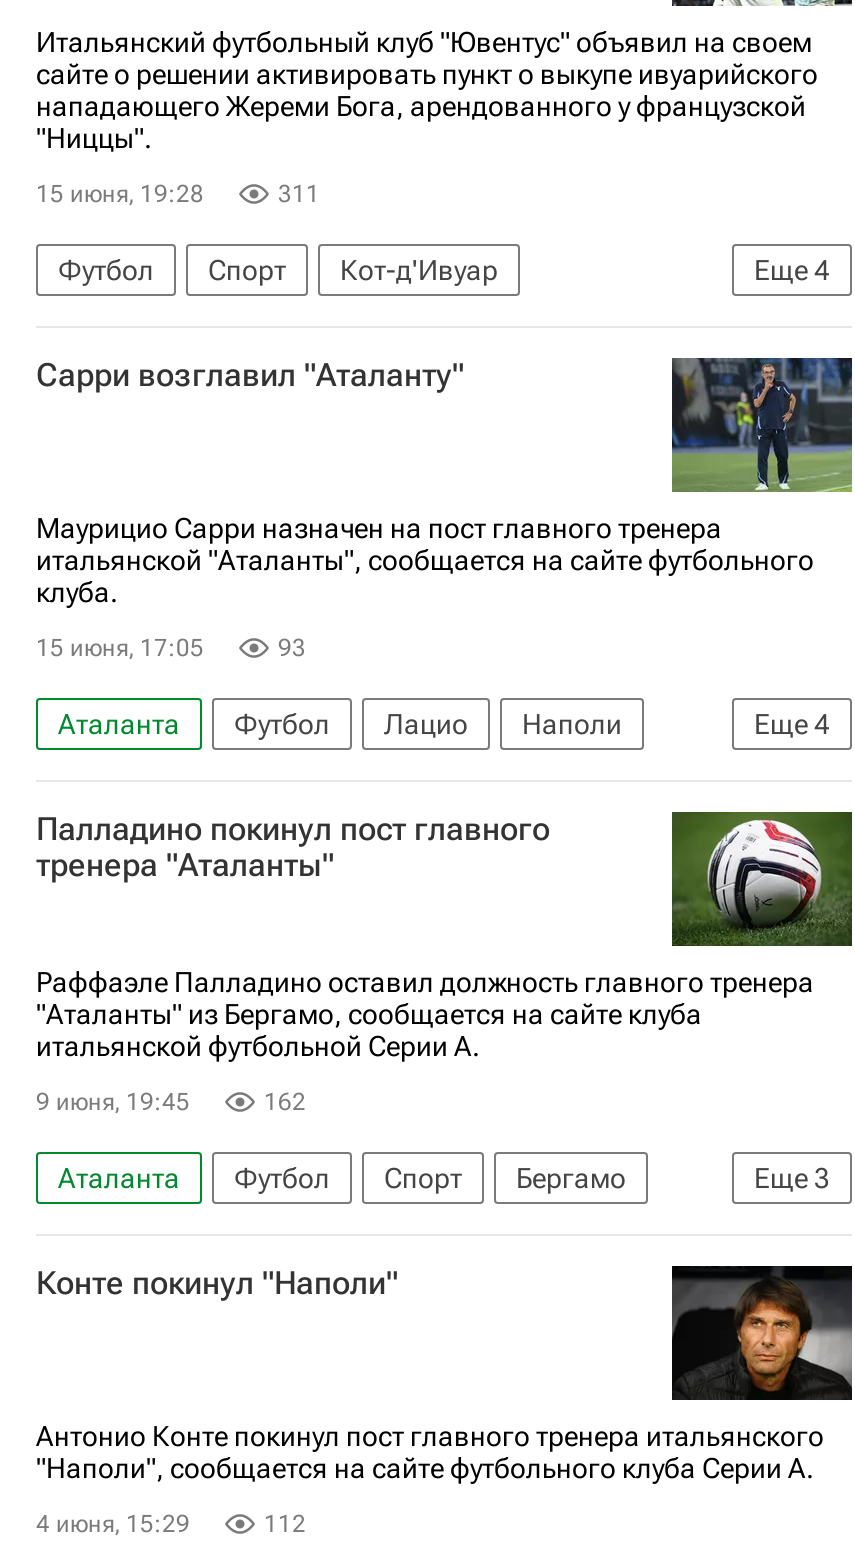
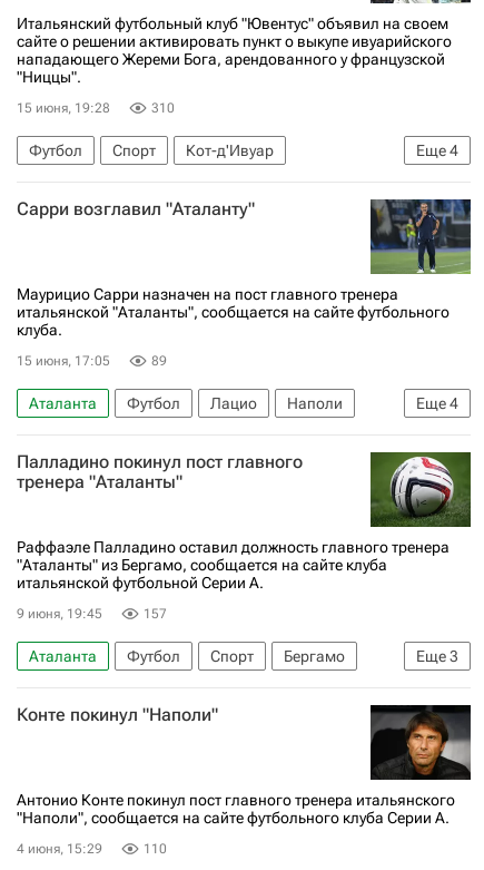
[278,180,320,208] 311 -> [151,100,175,116] 310
[278,634,306,662] 93 -> [151,353,167,369] 89
[264,1088,306,1116] 162 -> [144,606,167,622] 157
[264,1510,306,1538] 112 -> [144,841,167,857] 110

